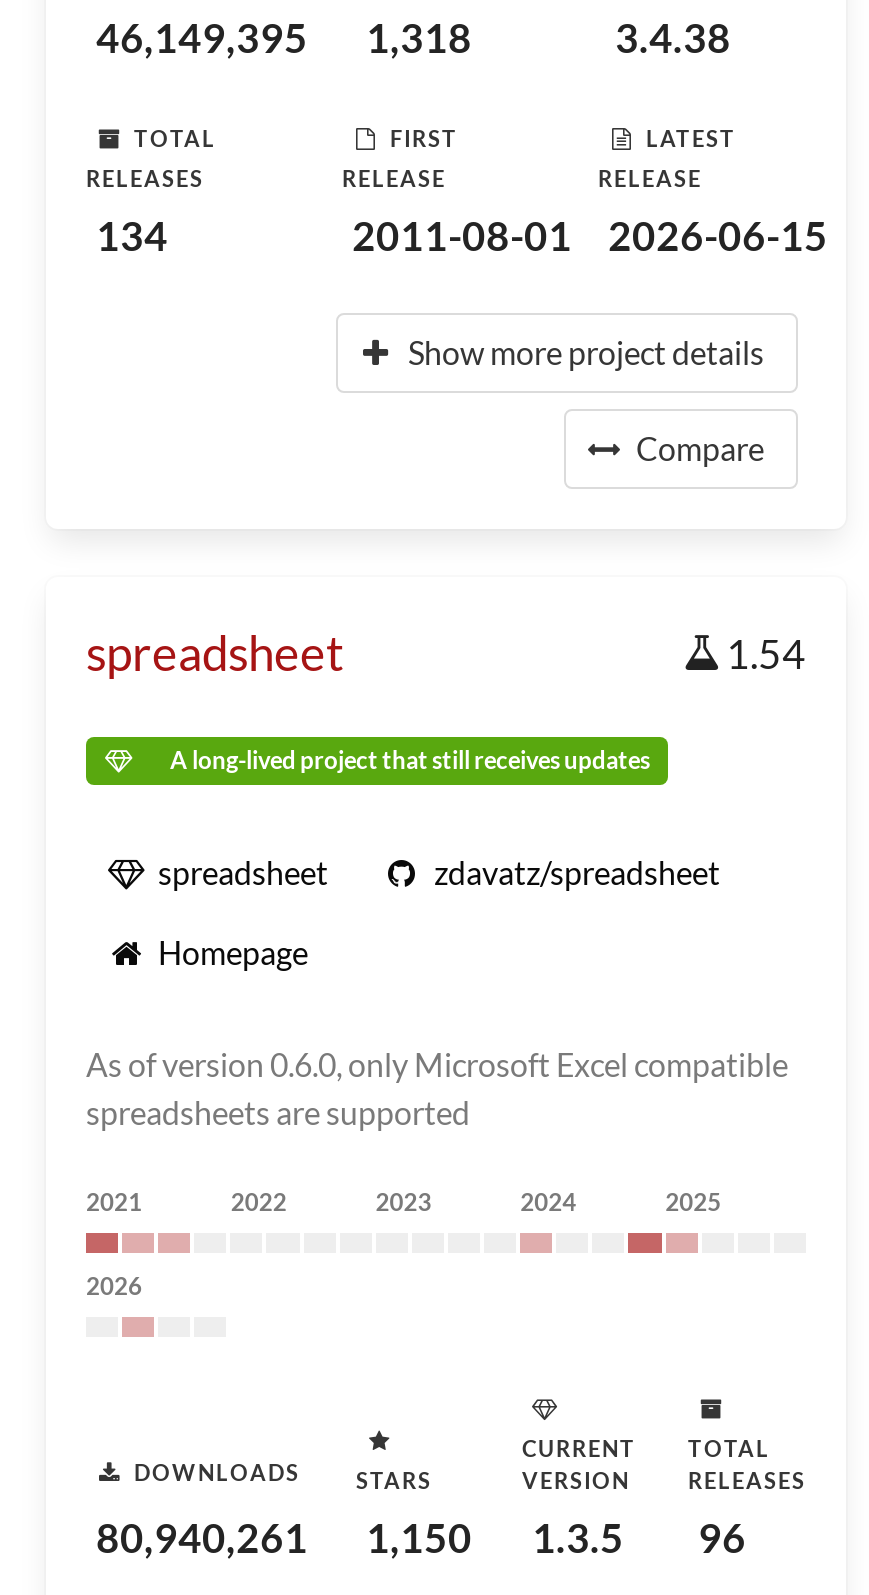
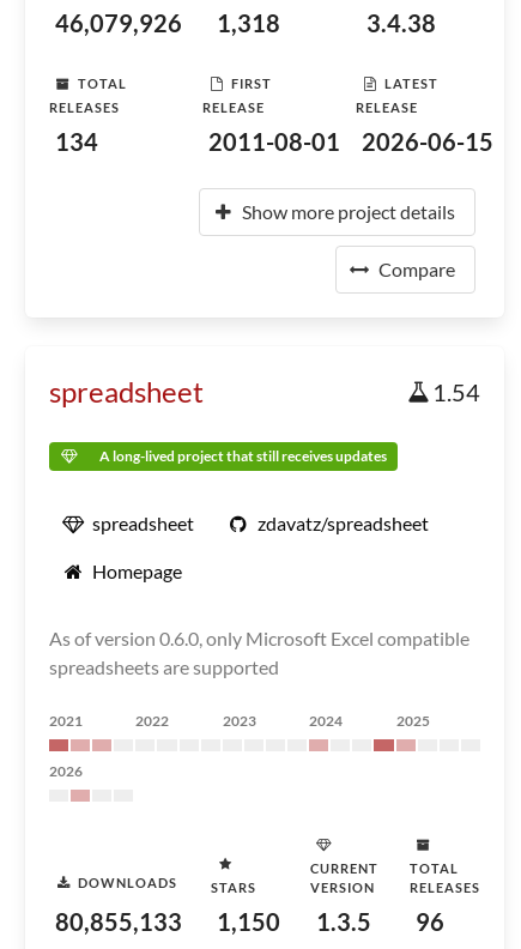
[96,13,472,61] 46,149,395 1,318 -> [55,8,280,37] 46,079,926 1,318
[96,1513,746,1561] 80,940,261 1,150 1.3.5 96 -> [55,907,444,936] 80,855,133 1,150 1.3.5 96

